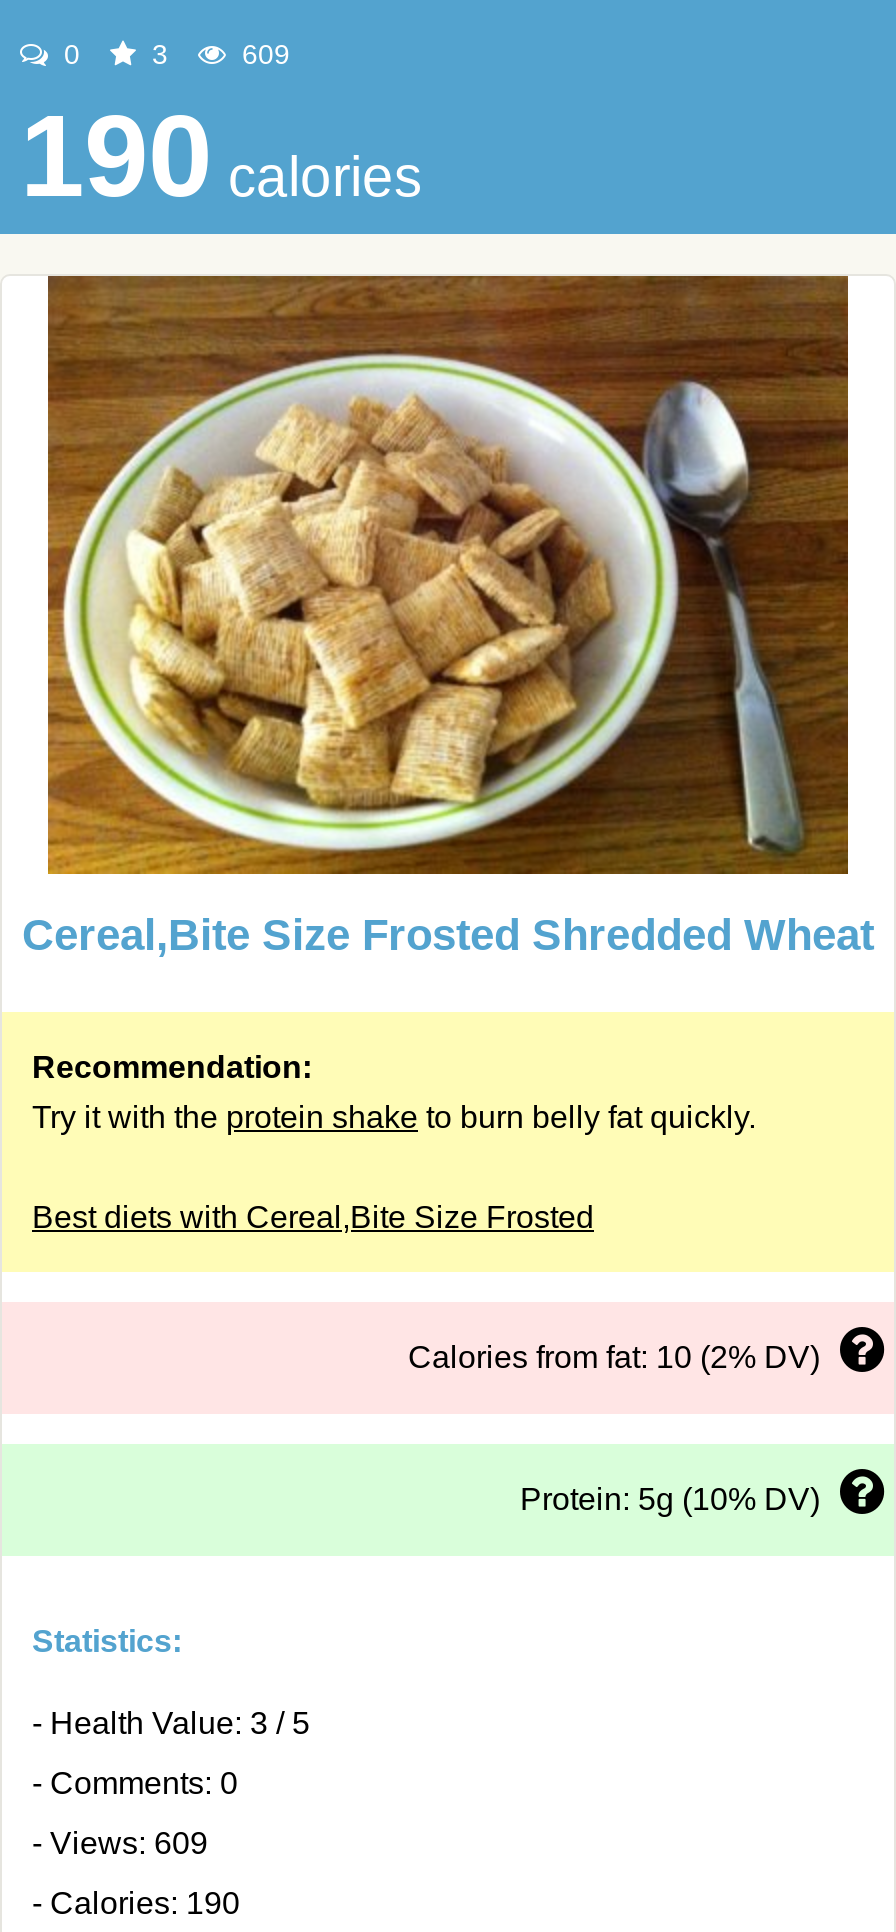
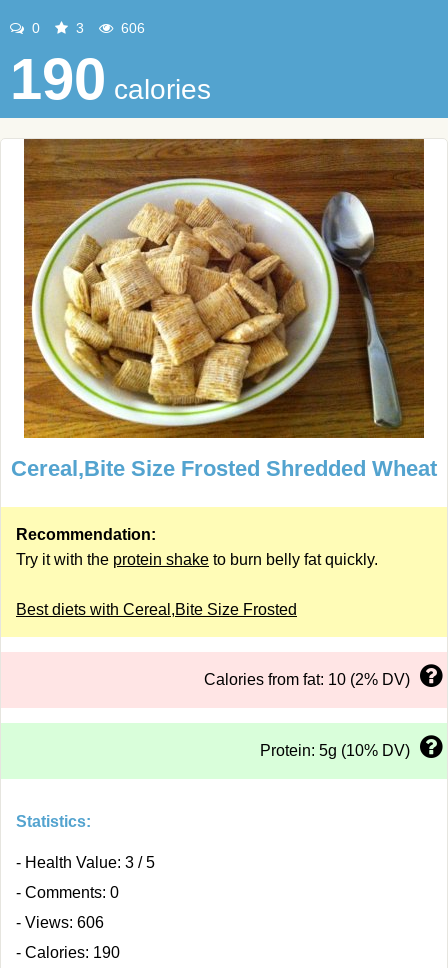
[234,38,290,70] 609 -> [117,20,145,36] 606
[32,1826,208,1860] - Views: 609 -> [16,914,104,931] - Views: 606

